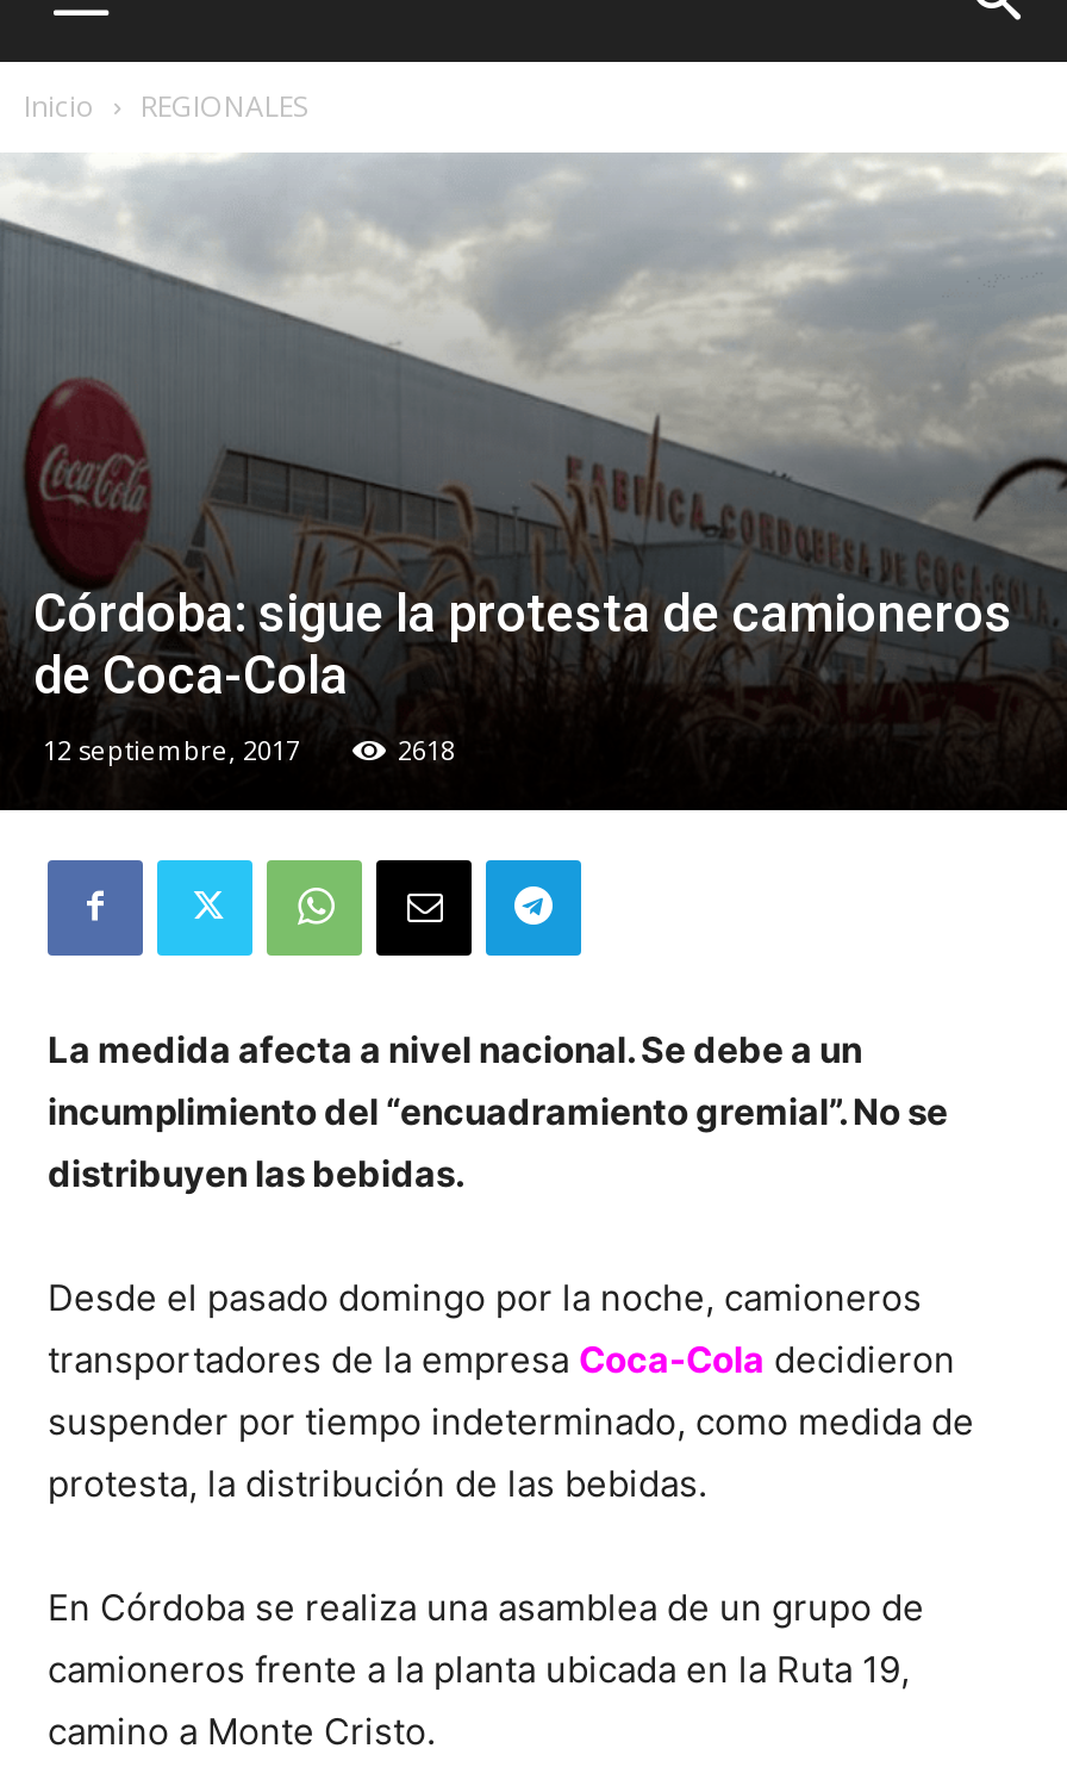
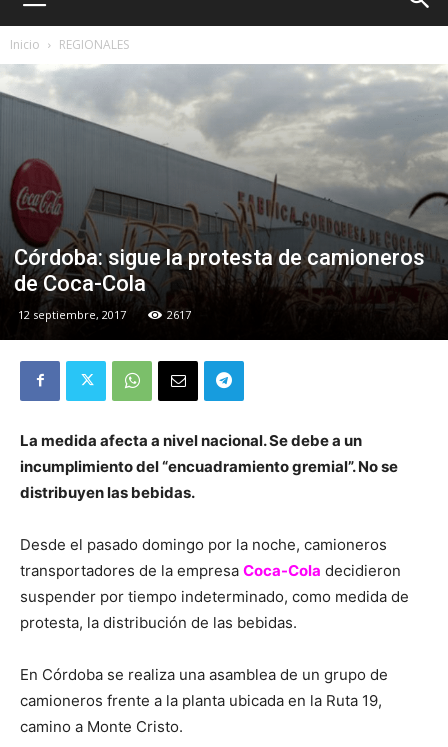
[398,731,455,767] 2618 -> [167,307,191,322] 2617

